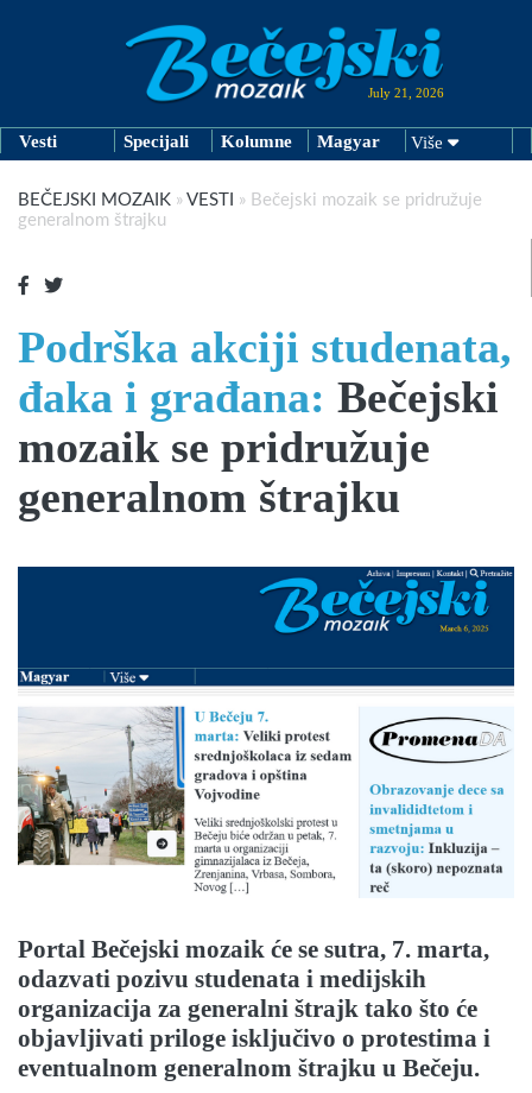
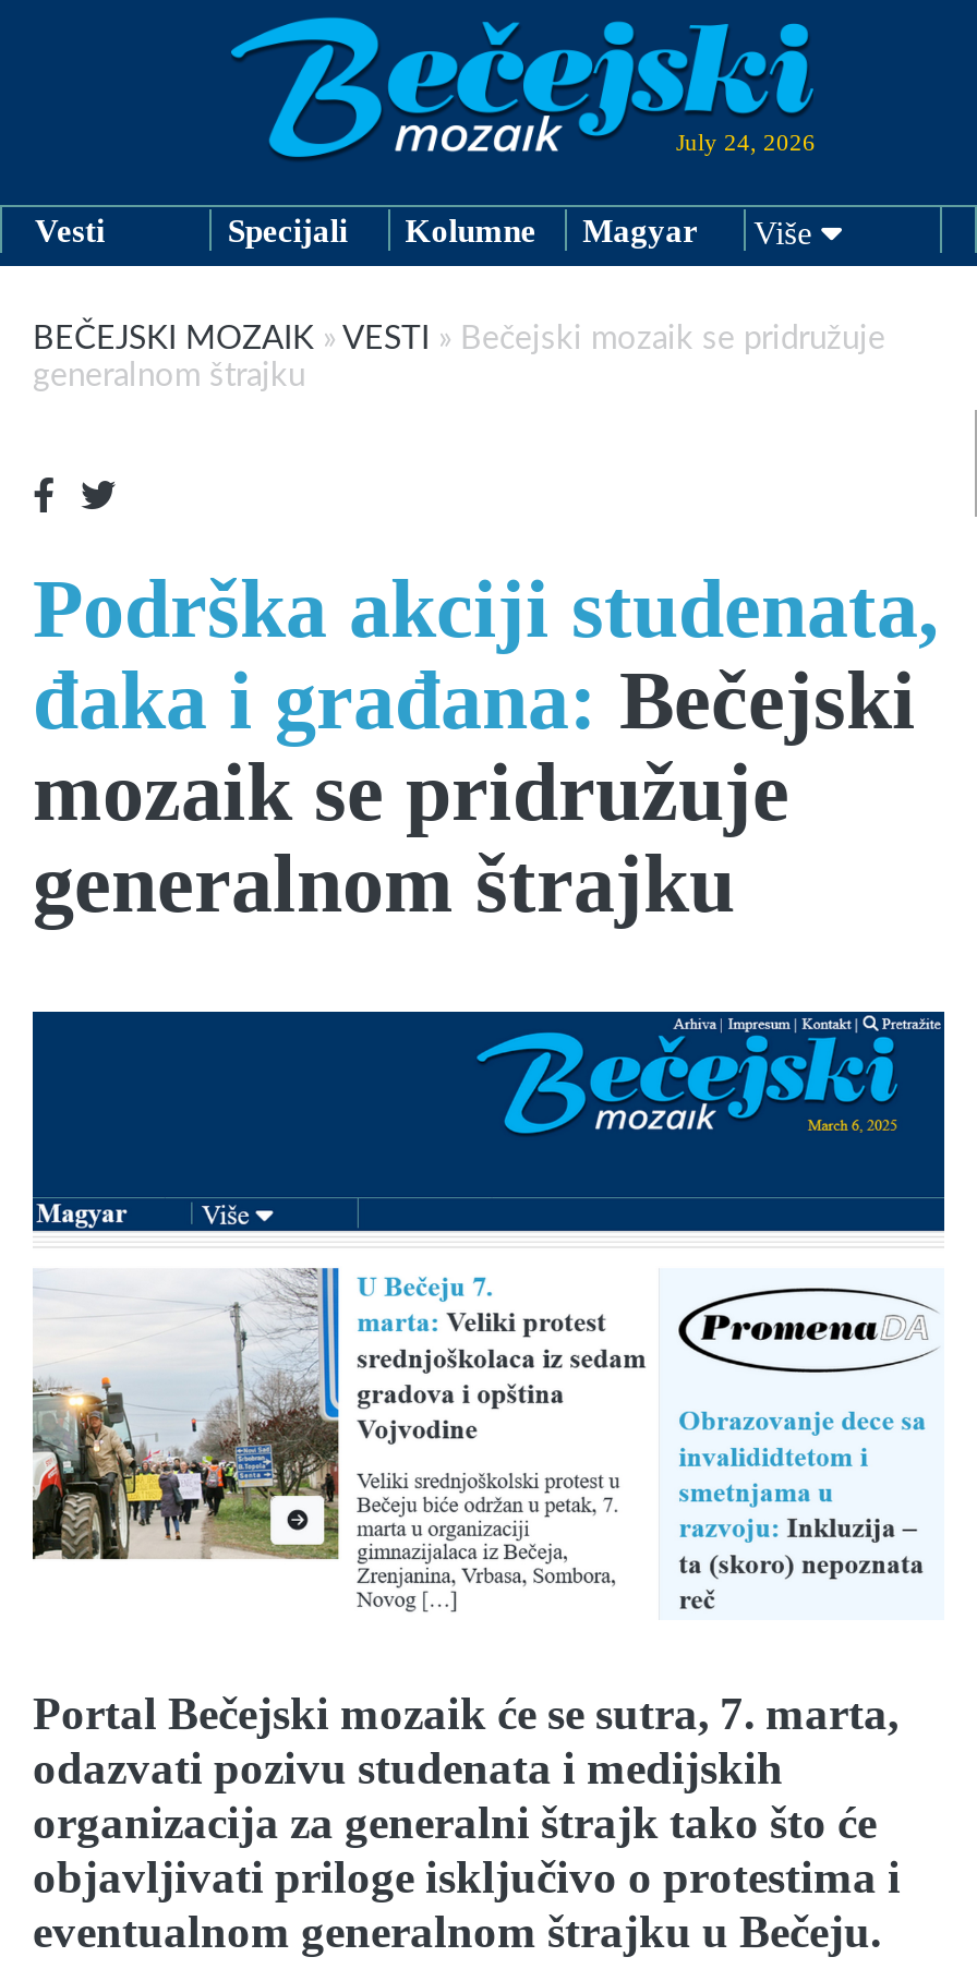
[368,85,444,99] July 21, 2026 -> [676,128,816,154] July 24, 2026

